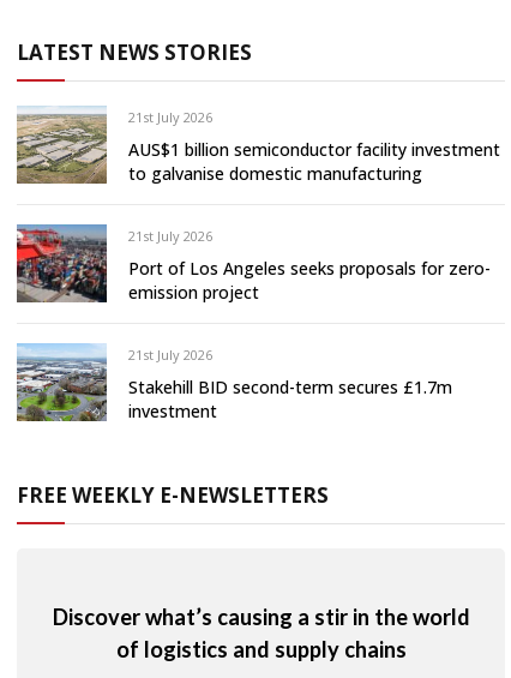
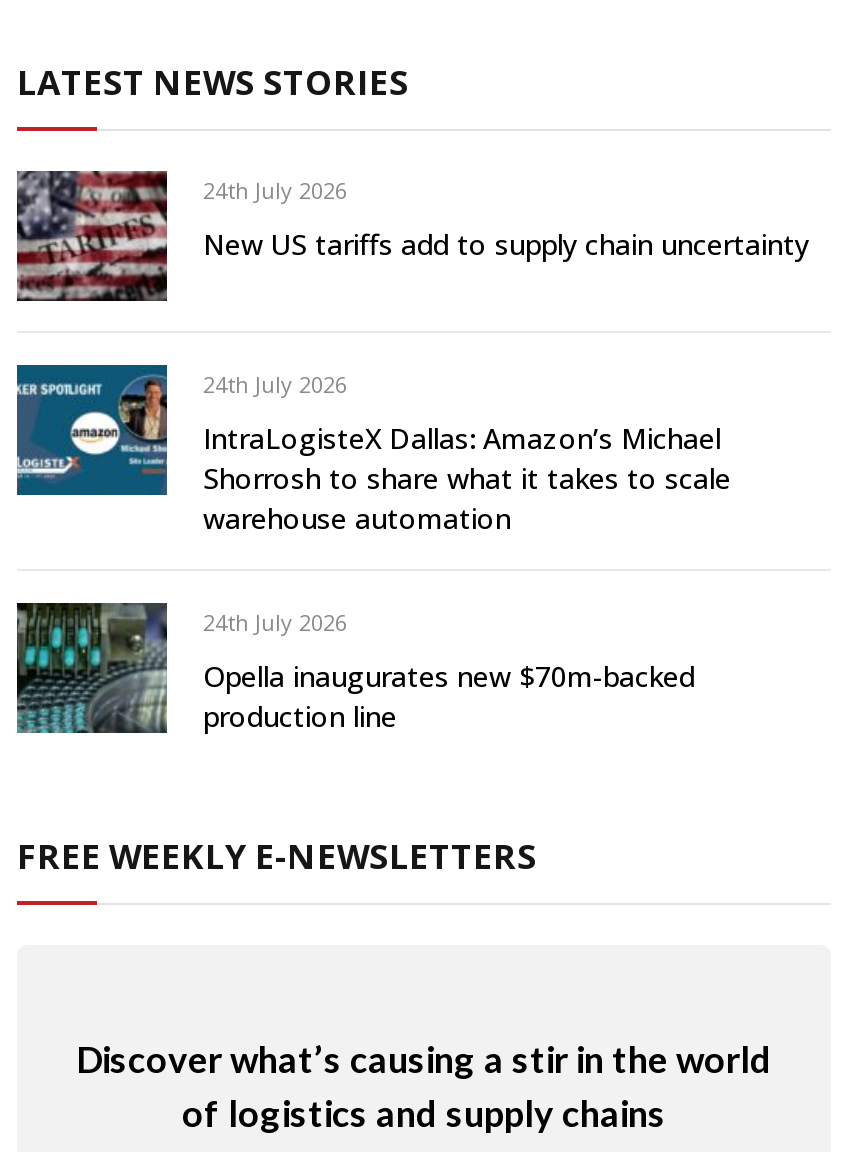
[17,106,212,185] [image] | 21st July 2026 -> [15,169,347,303] [image] | 24th July 2026
[128,138,500,184] AUS$1 billion semiconductor facility investment | to galvanise domestic manufacturing -> [203,224,809,262] New US tariffs add to supply chain uncertainty
[16,222,212,304] [image] | 21st July 2026 -> [15,363,347,499] [image] | 24th July 2026
[128,256,491,303] Port of Los Angeles seeks proposals for zero- | emission project -> [203,419,731,537] IntraLogisteX Dallas: Amazon’s Michael | Shorrosh to share what it takes to scale | warehouse automation
[16,343,212,422] [image] | 21st July 2026 -> [17,599,347,735] [image] | 24th July 2026
[128,375,452,422] Stakehill BID second-term secures £1.7m | investment -> [203,657,695,735] Opella inaugurates new $70m-backed | production line

